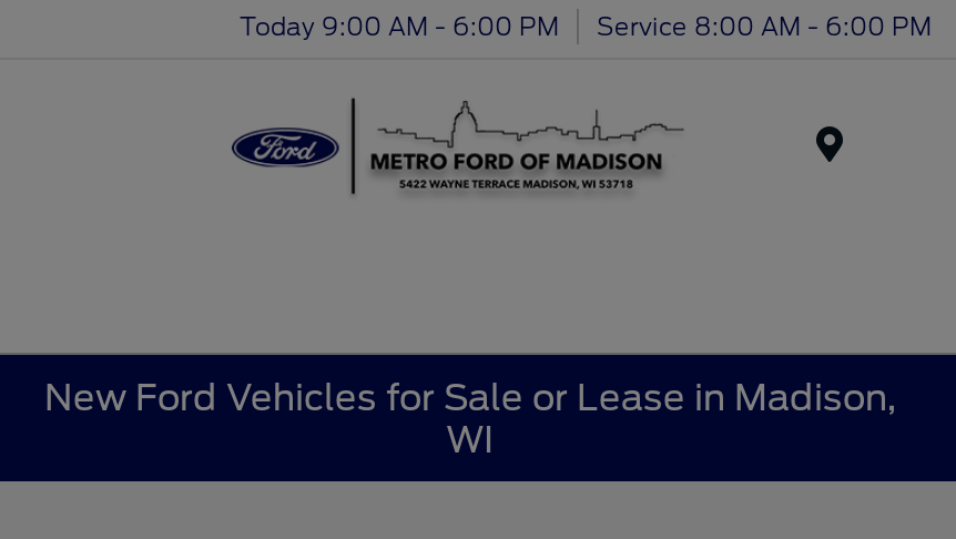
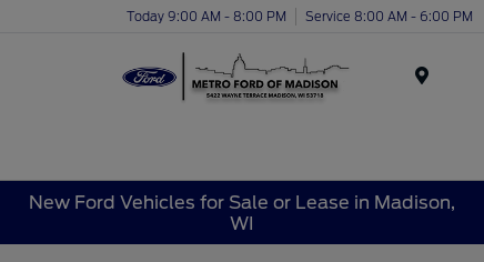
[240,10,932,41] Today 9:00 AM - 6:00 PM Service 8:00 AM - 6:00 PM -> [127,8,473,24] Today 9:00 AM - 8:00 PM Service 8:00 AM - 6:00 PM

